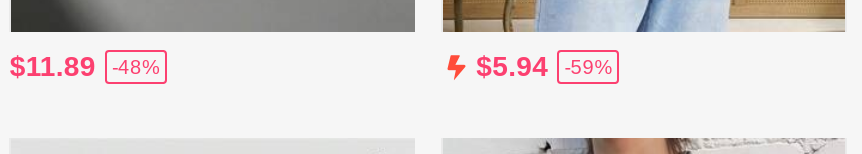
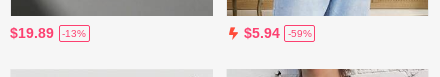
[10,49,96,81] $11.89 -> [10,25,54,41] $19.89
[112,56,160,78] -48% -> [62,28,86,39] -13%

